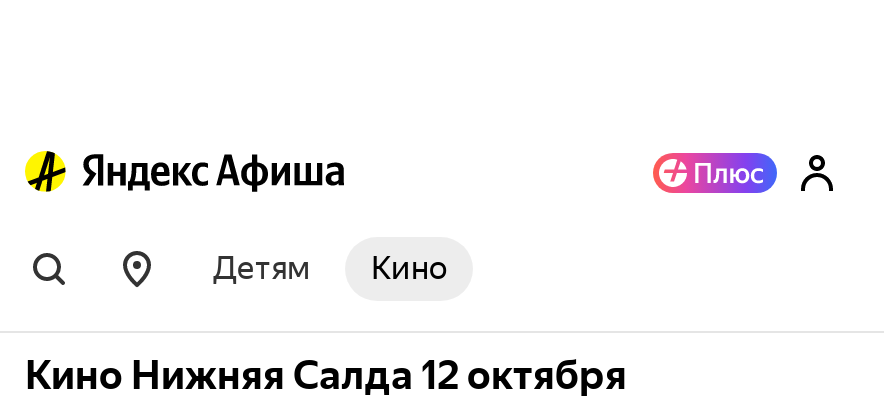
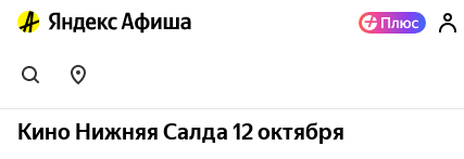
[213,249,447,287] Детям | Кино -> none

